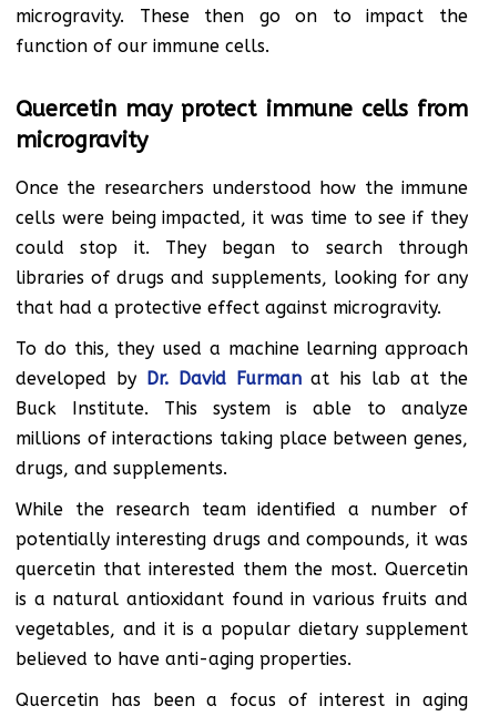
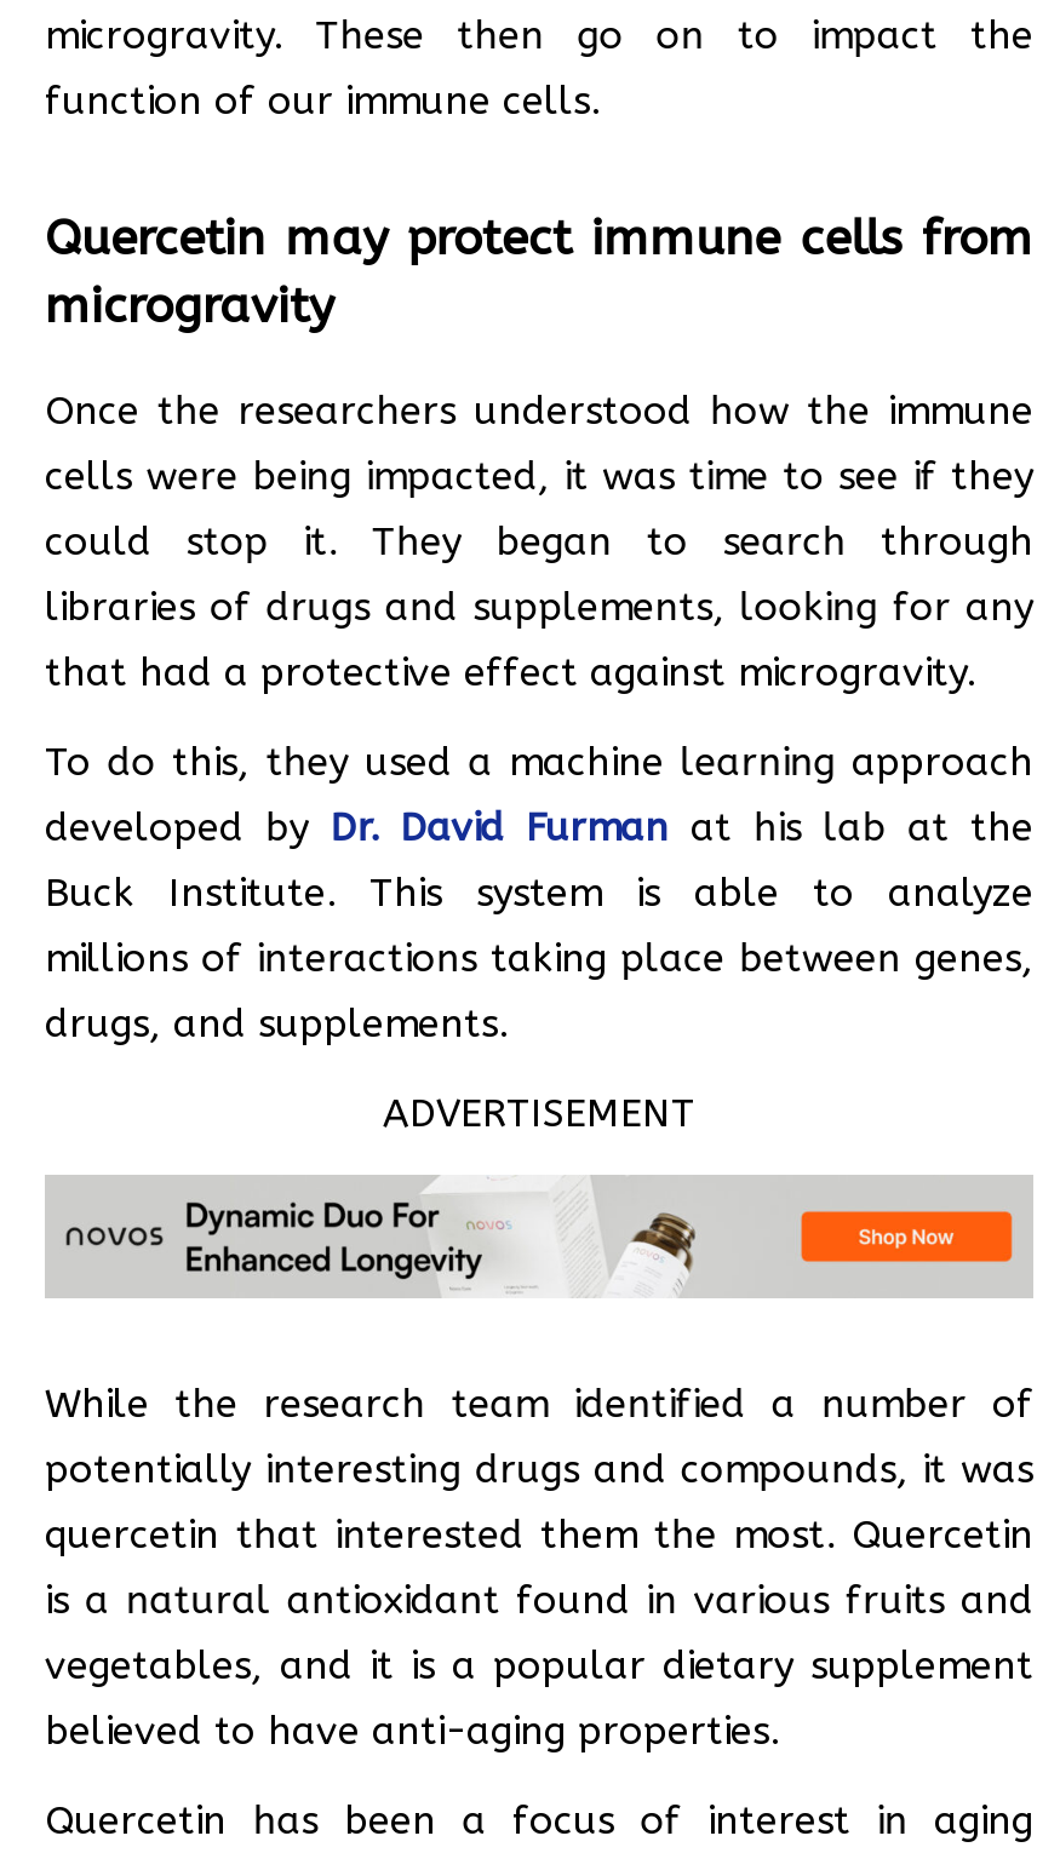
none -> [45,1176,1033,1300] [image]
none -> [383,1090,695,1136] ADVERTISEMENT

